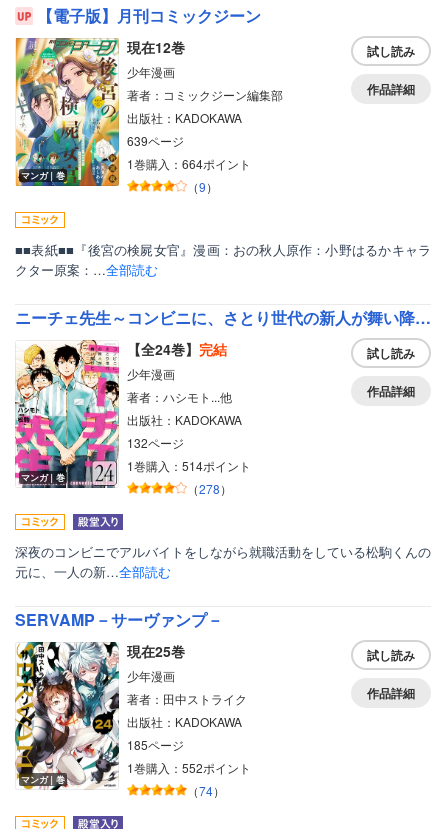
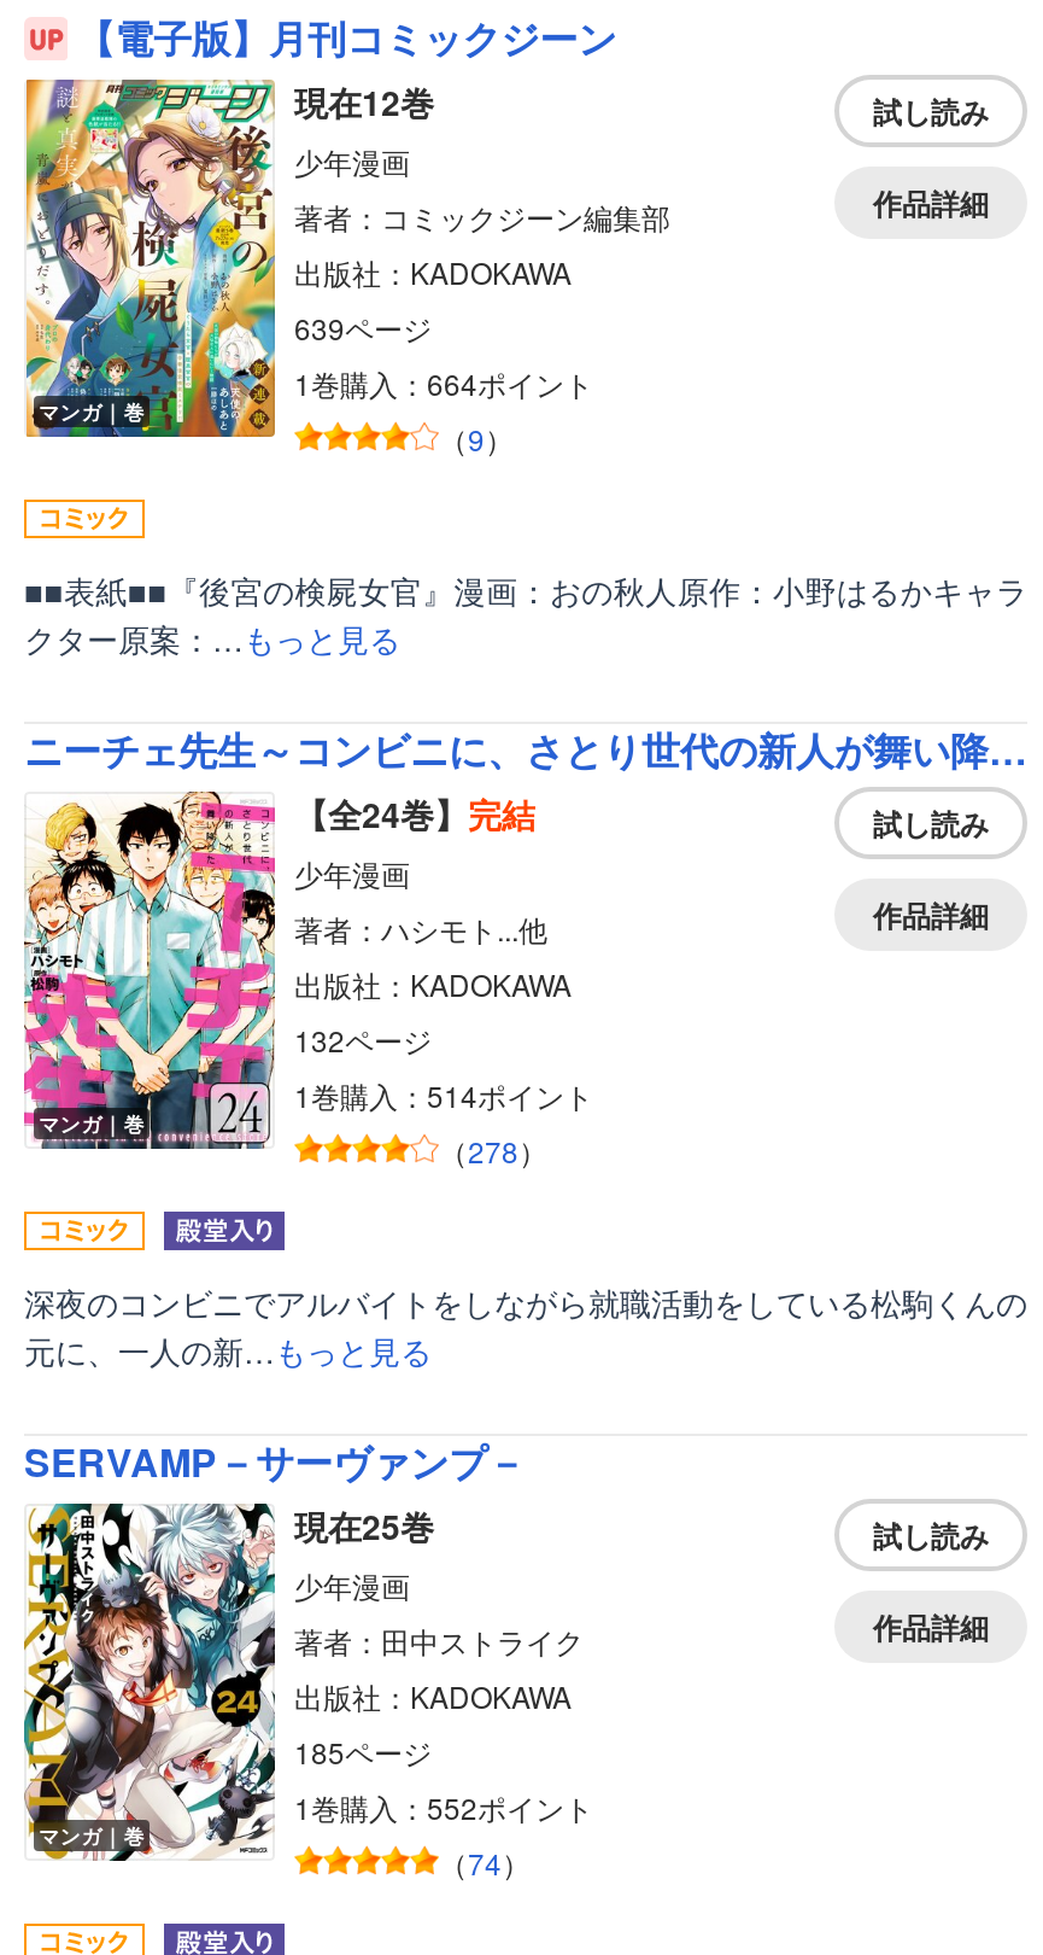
[15,260,158,279] クター原案：…全部読む -> [24,615,400,661] クター原案：…もっと見る
[15,562,171,581] 元に、一人の新…全部読む -> [24,1327,432,1373] 元に、一人の新…もっと見る

